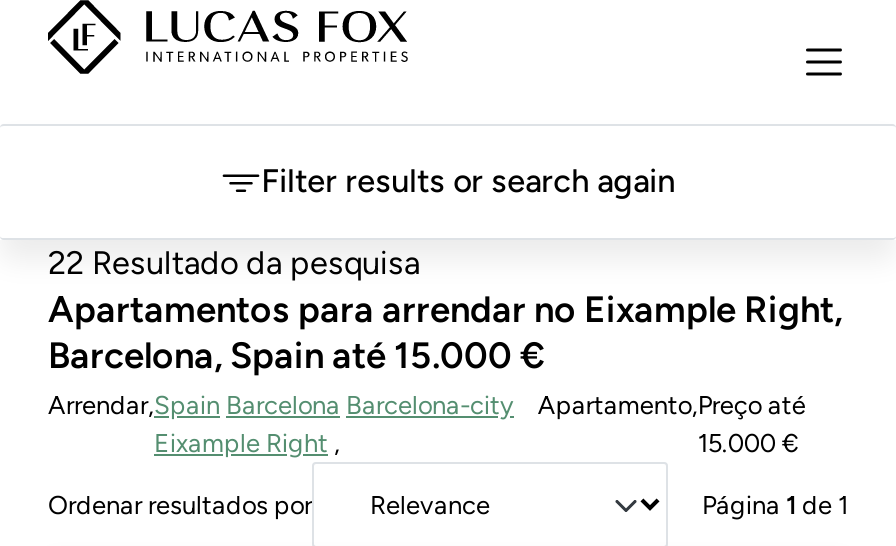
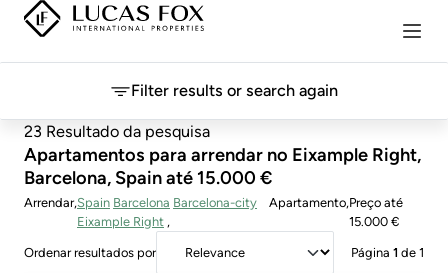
[48,244,420,282] 22 Resultado da pesquisa -> [24,122,210,141] 23 Resultado da pesquisa

